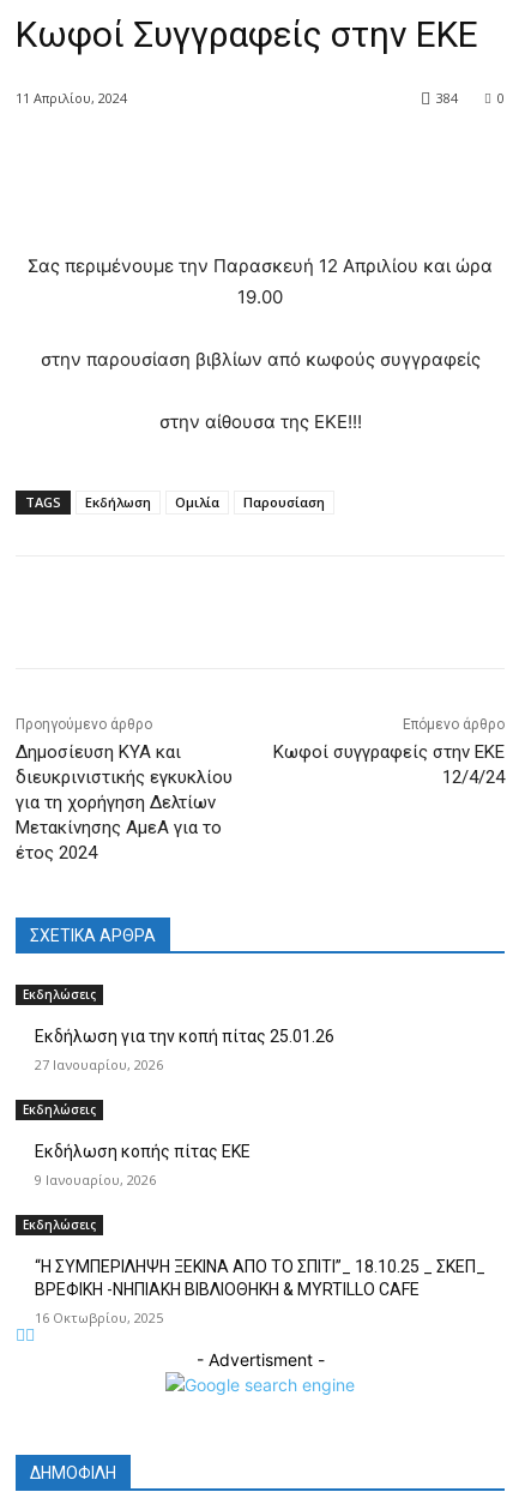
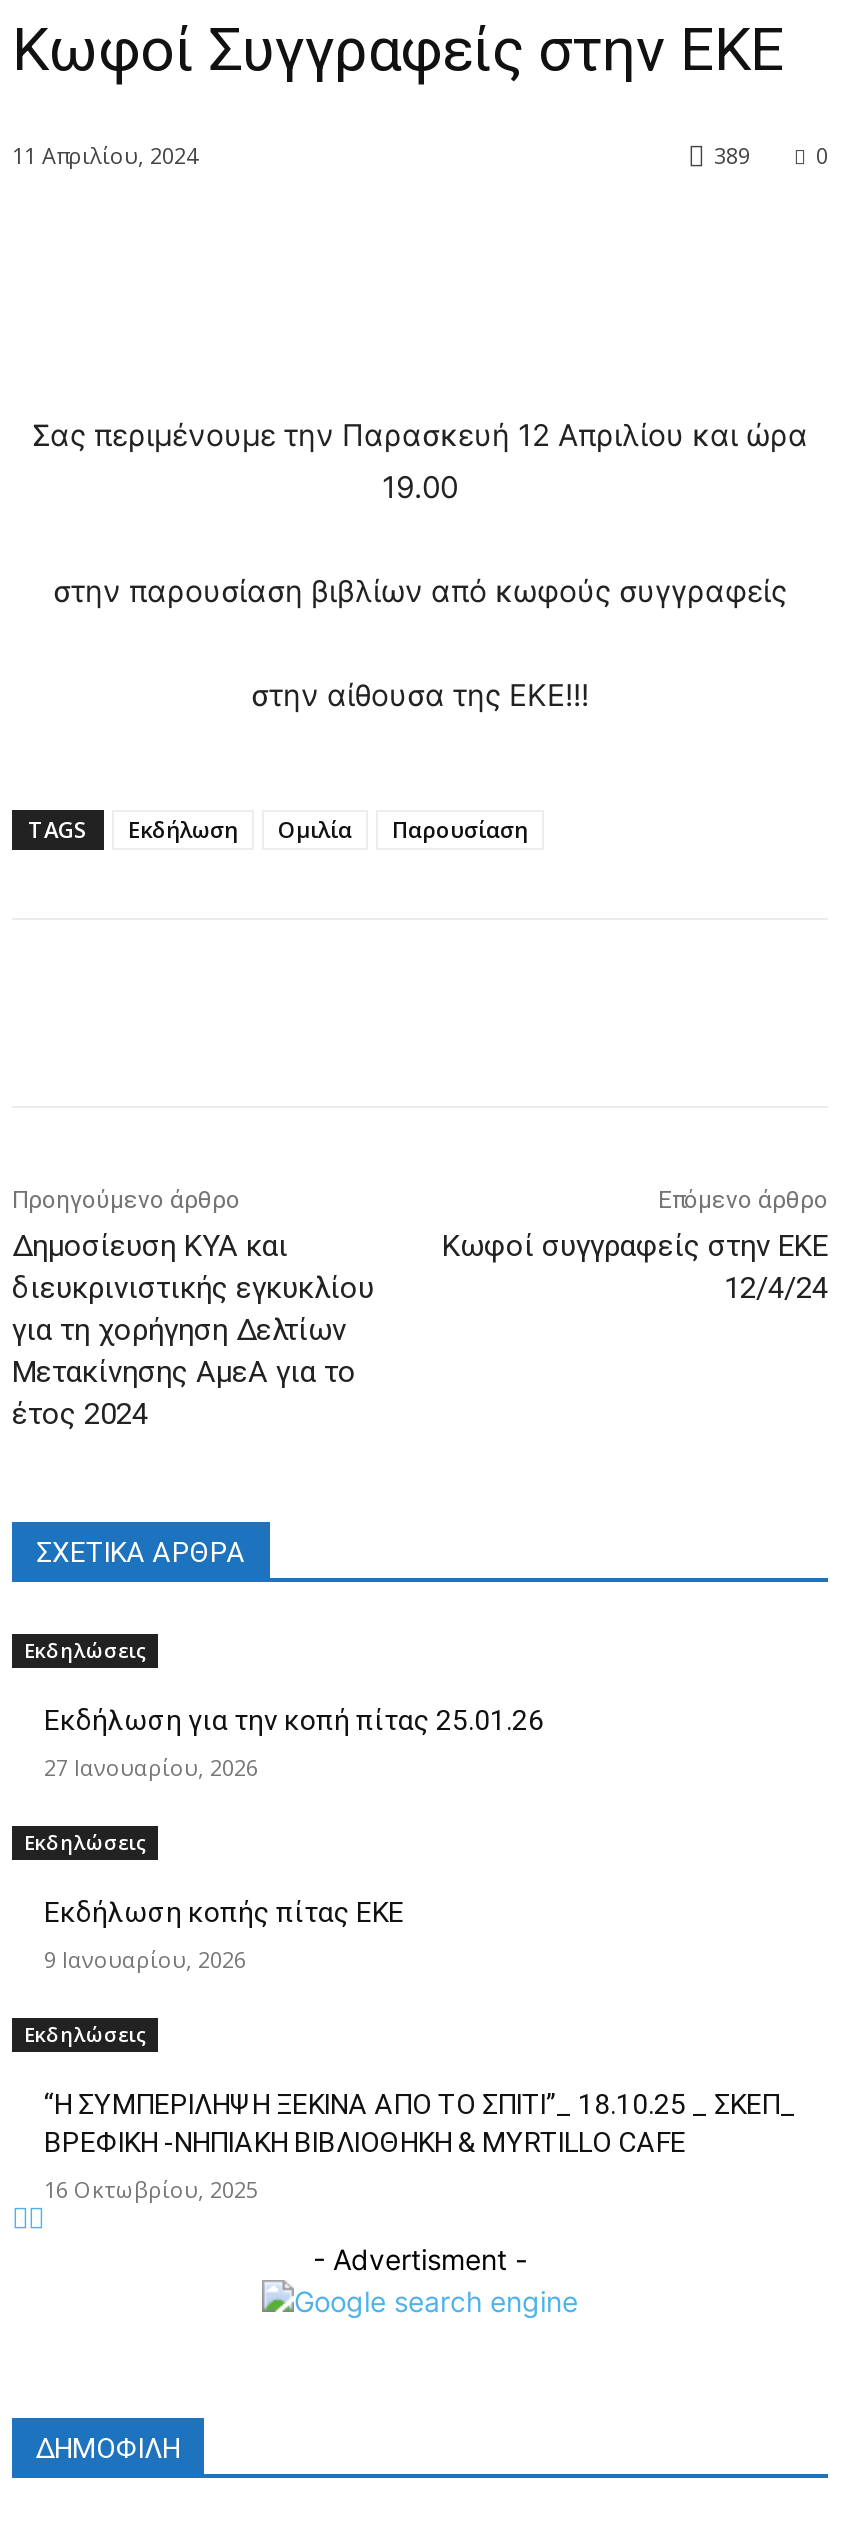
[436,89,458,107] 384 -> [714,140,750,170] 389

